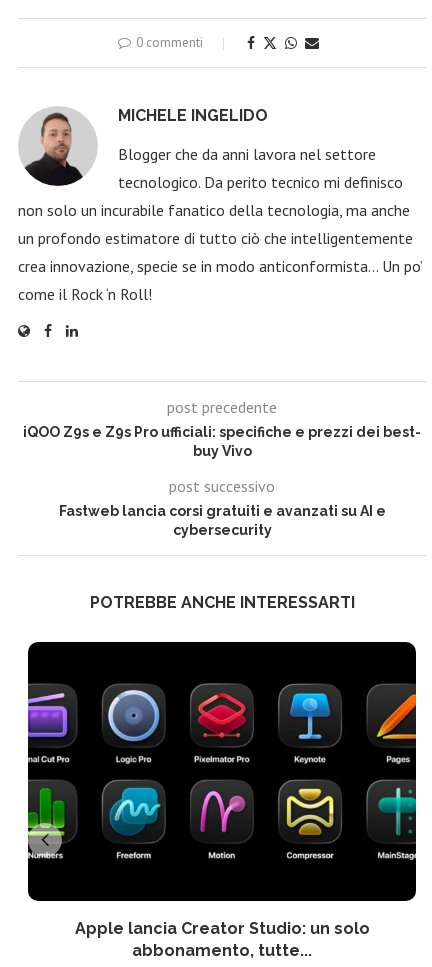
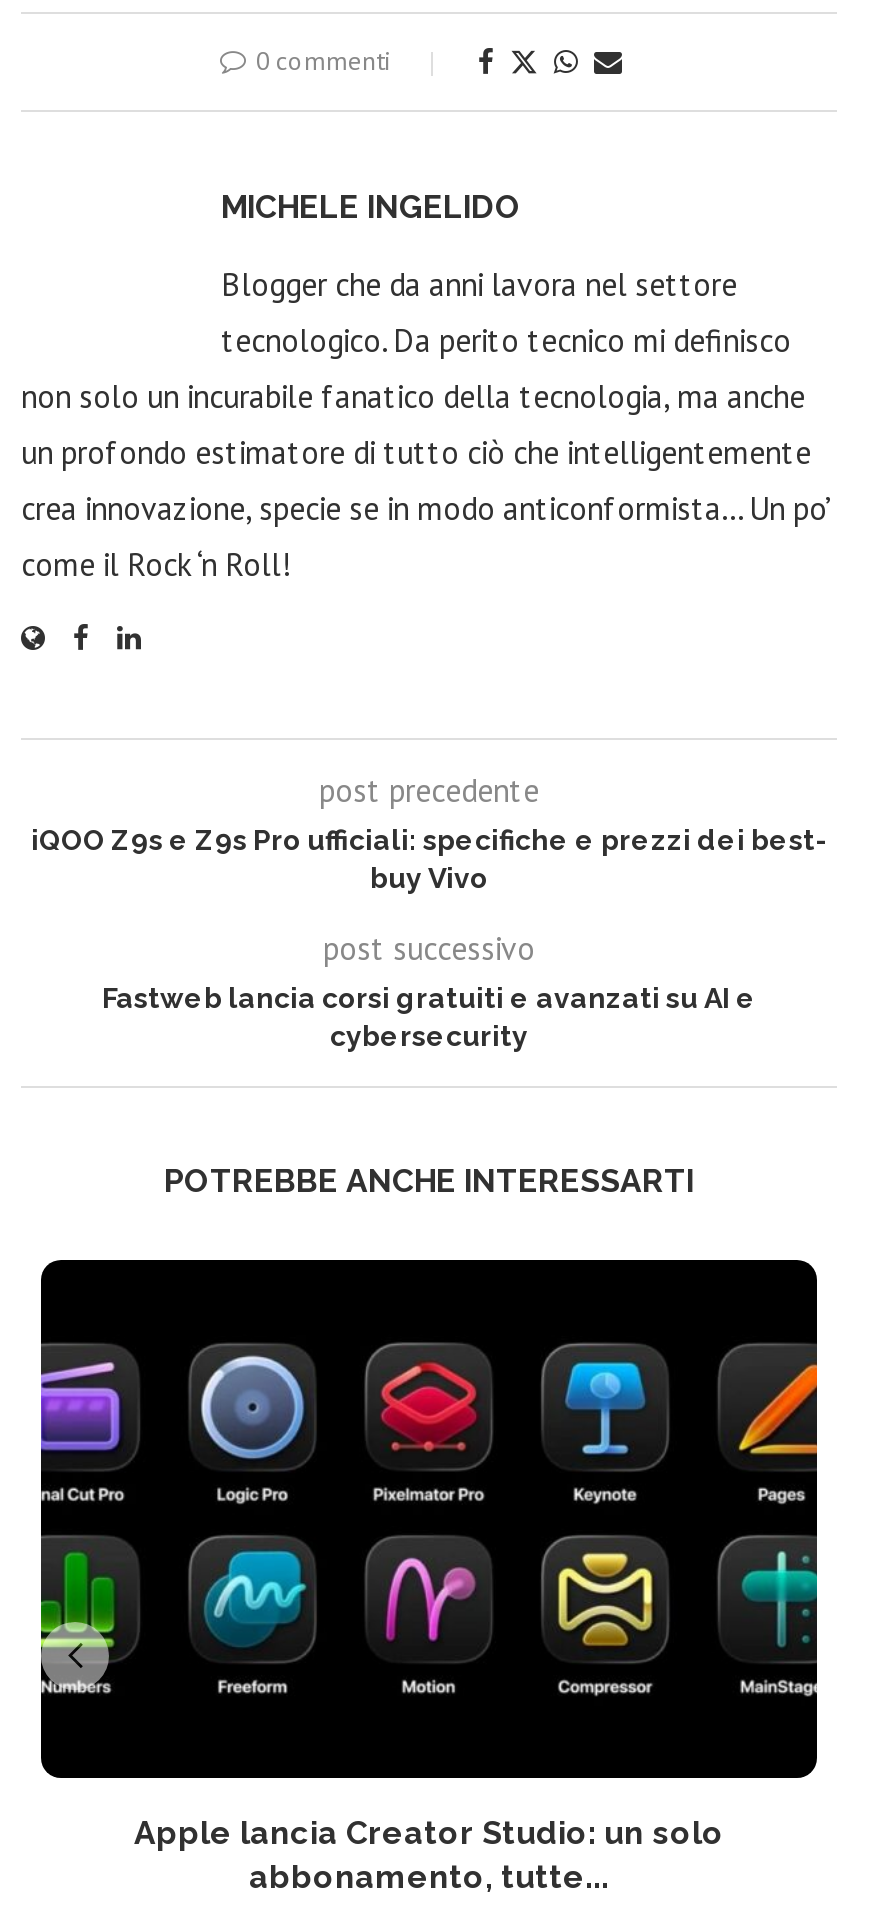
[18,106,98,187] [image] -> none

